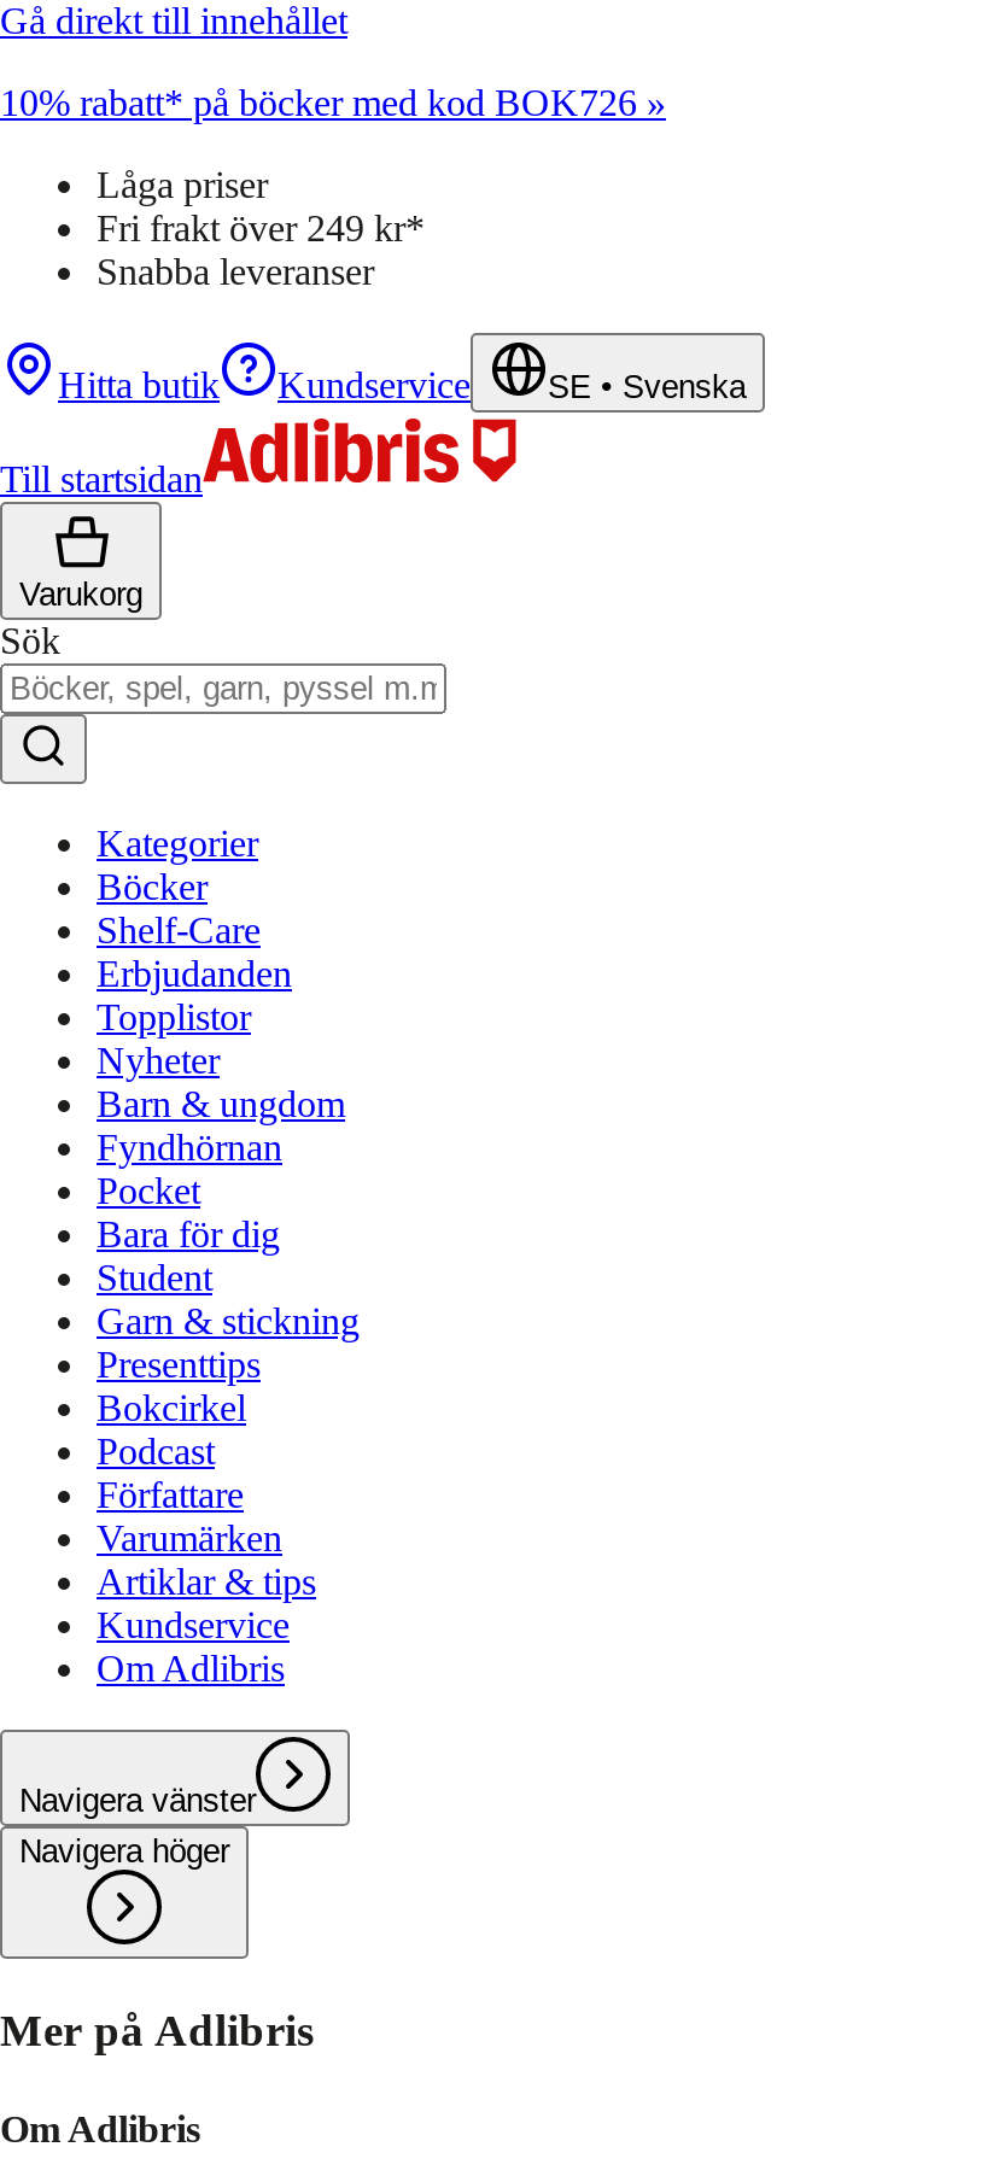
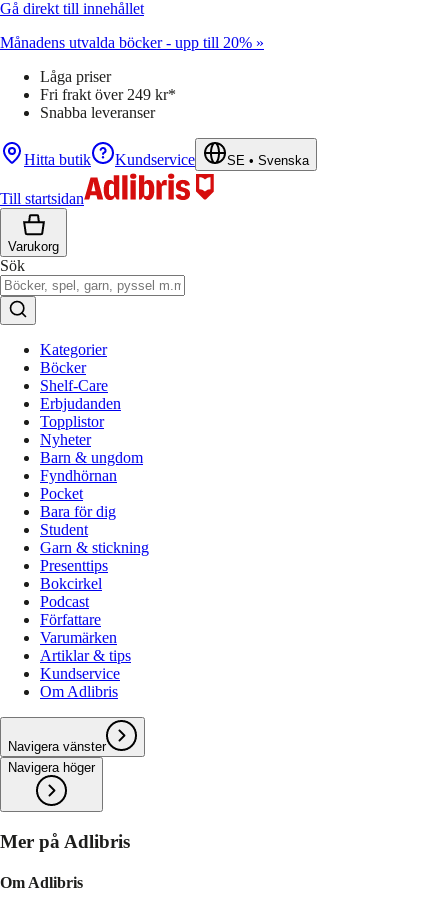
[0,82,666,123] 10% rabatt* på böcker med kod BOK726 » -> [0,34,264,51] Månadens utvalda böcker - upp till 20% »

